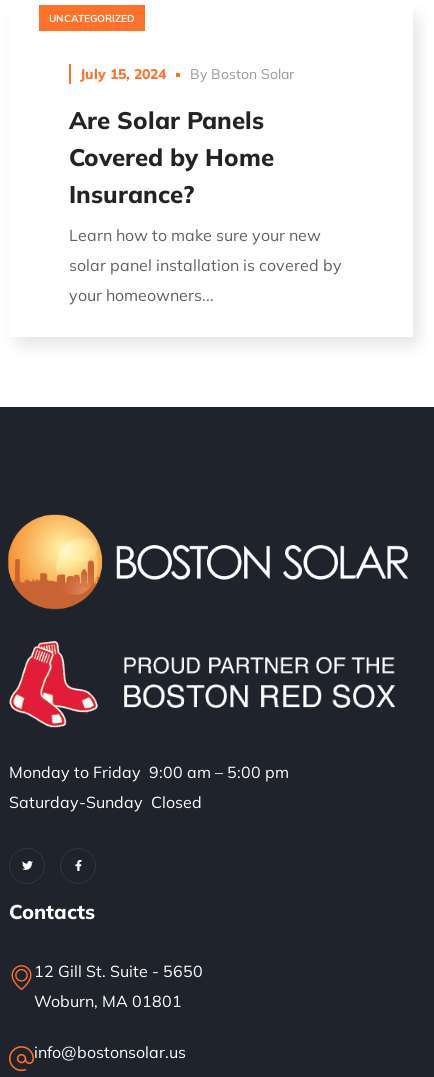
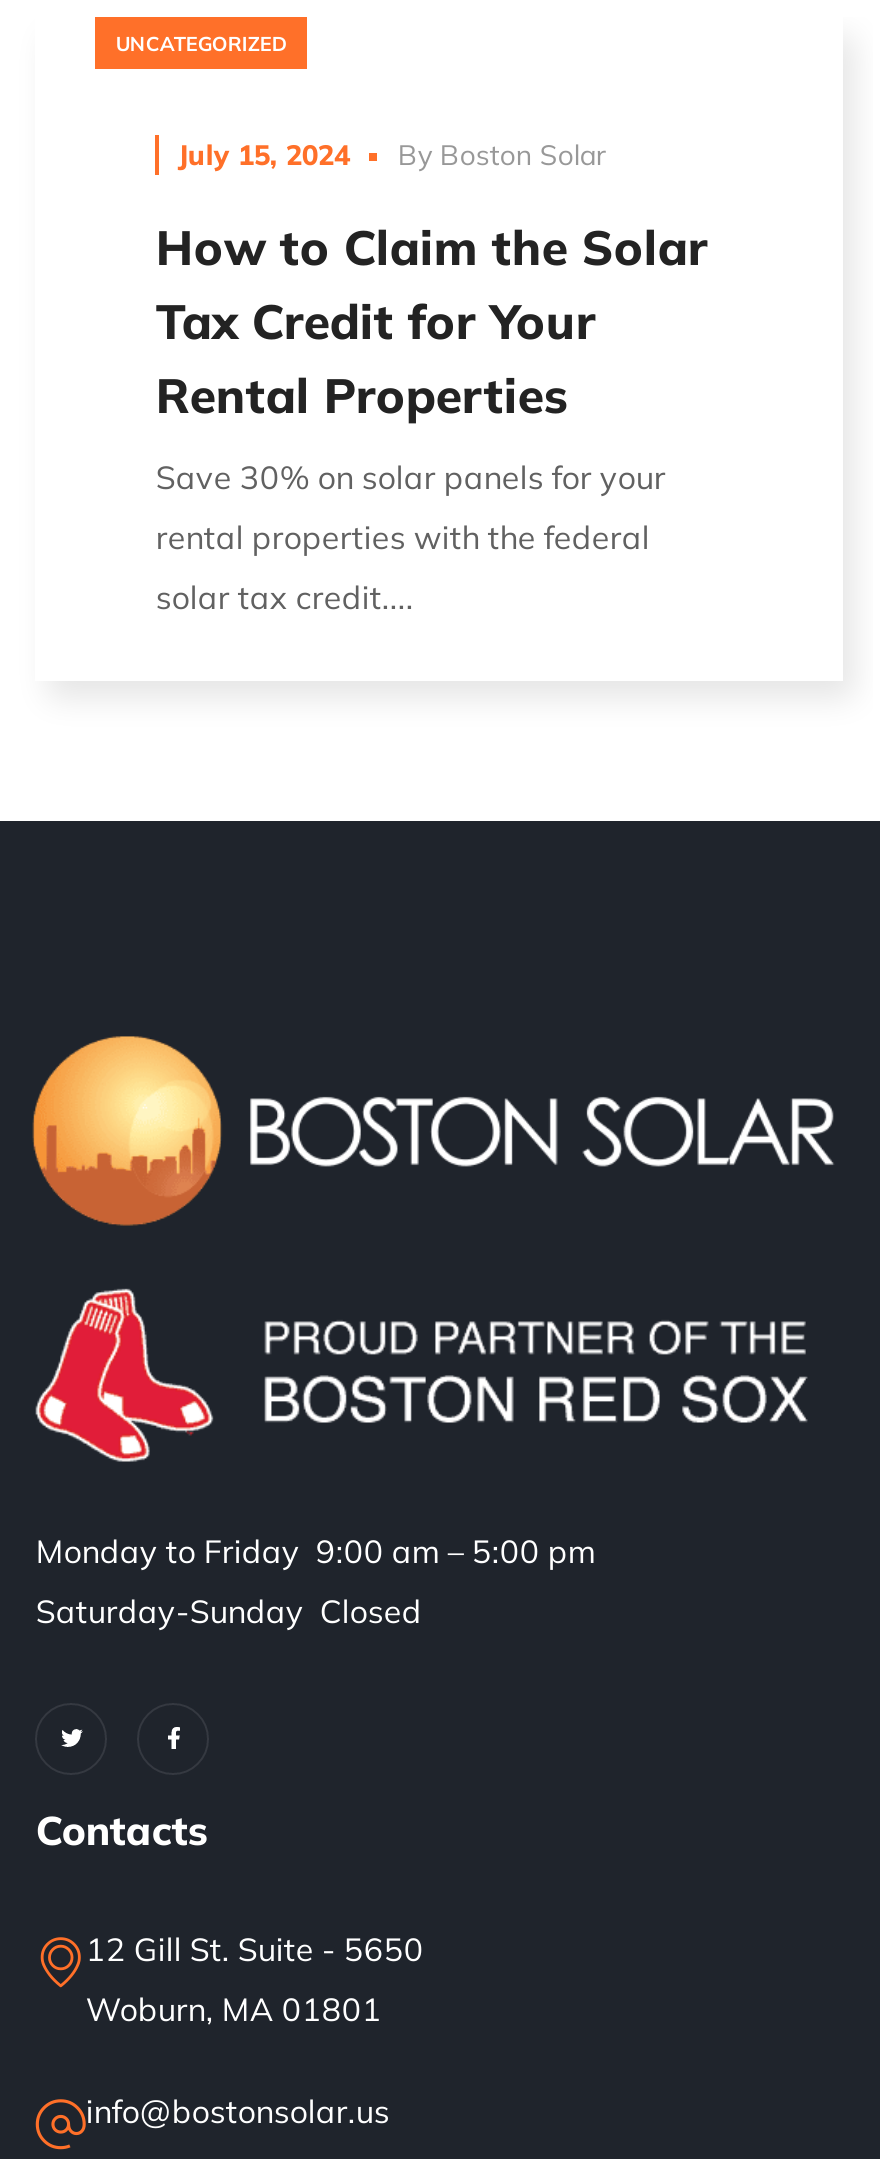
[69,105,274,209] Are Solar Panels | Covered by Home | Insurance? -> [156,218,708,426] How to Claim the Solar | Tax Credit for Your | Rental Properties
[69,225,321,245] Learn how to make sure your new -> [156,458,666,498] Save 30% on solar panels for your
[69,255,342,275] solar panel installation is covered by -> [156,518,650,558] rental properties with the federal
[69,285,214,305] your homeowners... -> [156,578,414,618] solar tax credit....

